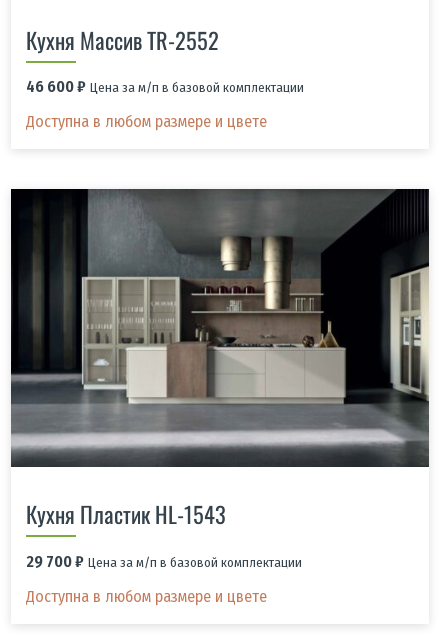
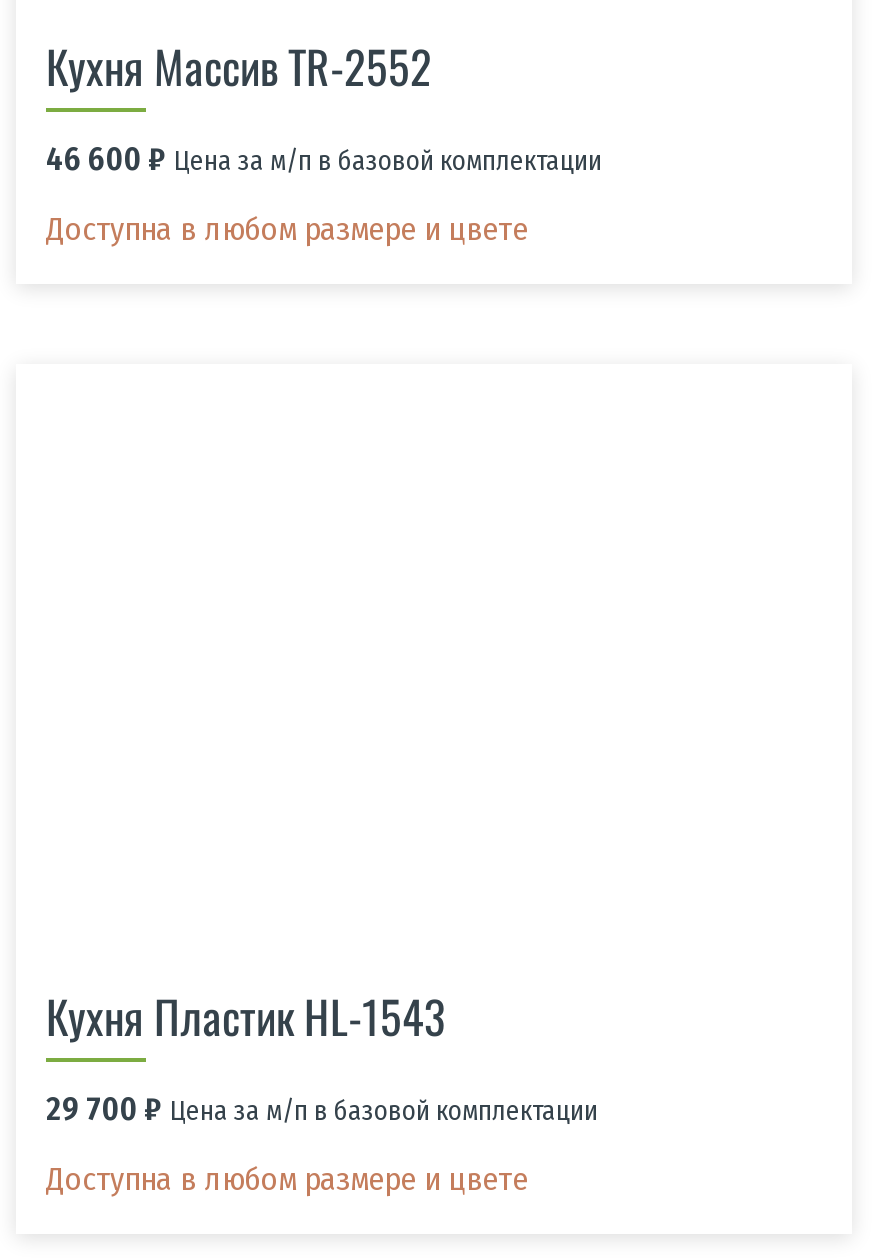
[10,188,430,468] [image] -> none

